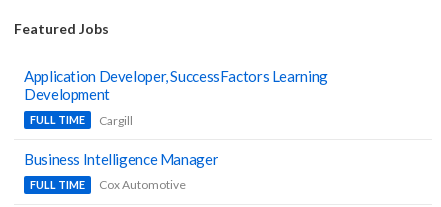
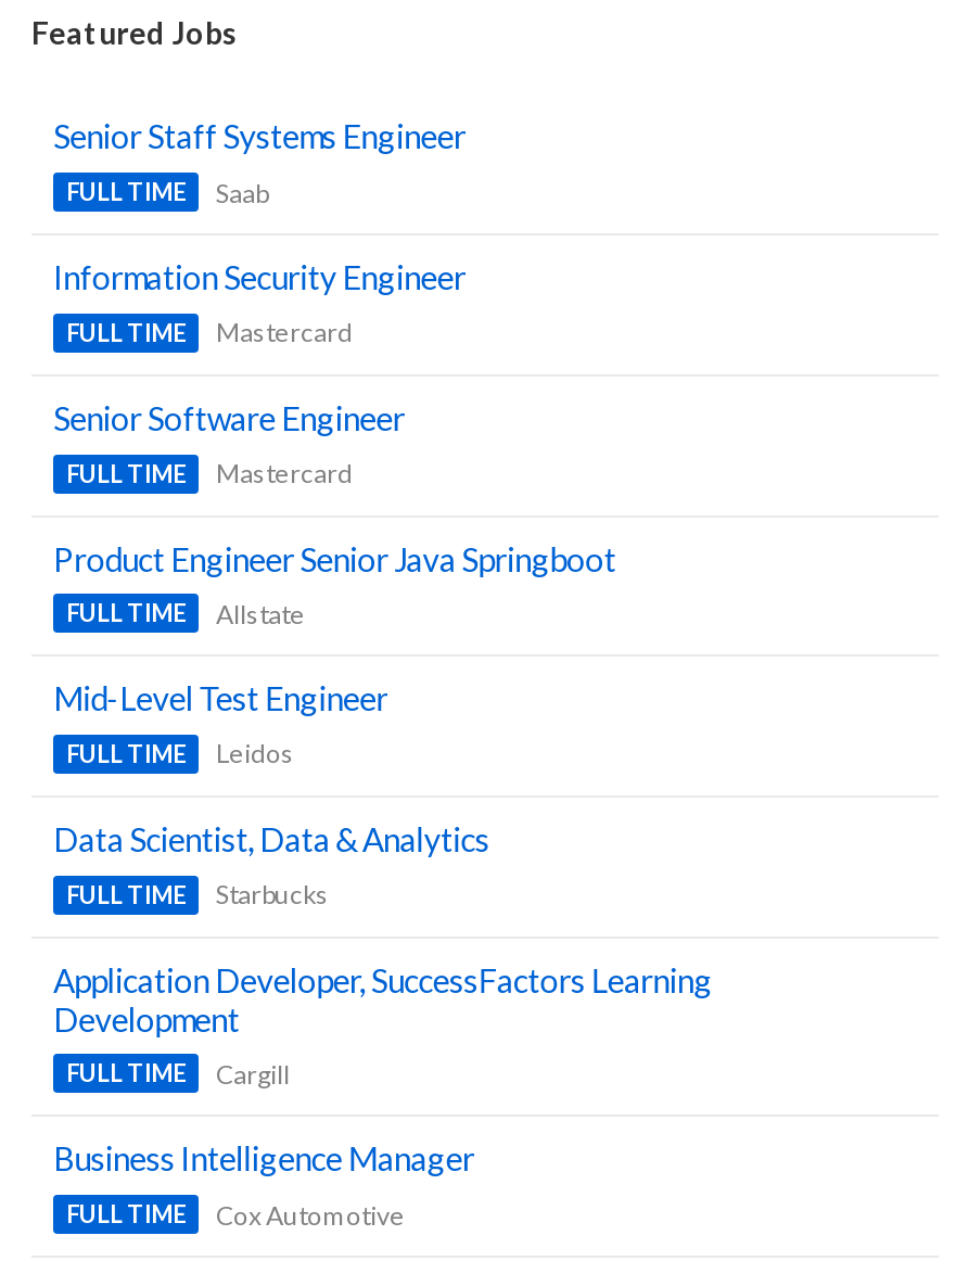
none -> [53,117,616,911] Senior Staff Systems Engineer | FULL TIME | Saab | Information Security Engineer | FULL TIME | Mastercard | Senior Software Engineer | FULL TIME | Mastercard | Product Engineer Senior Java Springboot | FULL TIME | Allstate | Mid-Level Test Engineer | FULL TIME | Leidos | Data Scientist, Data & Analytics | FULL TIME | Starbucks

